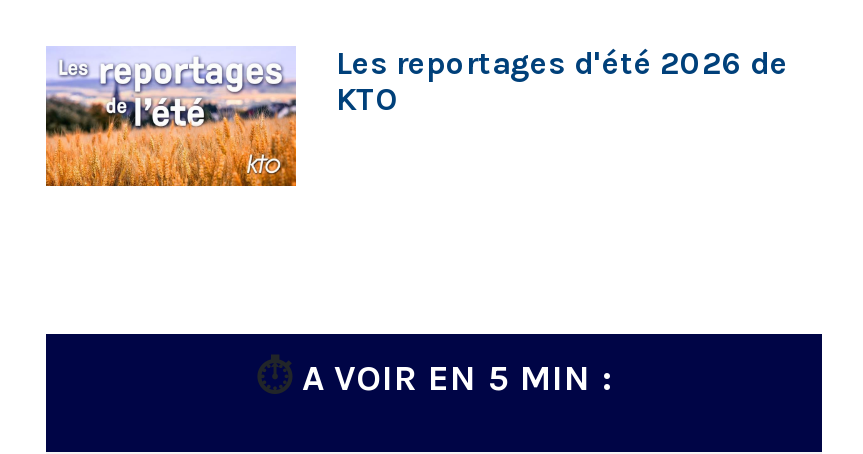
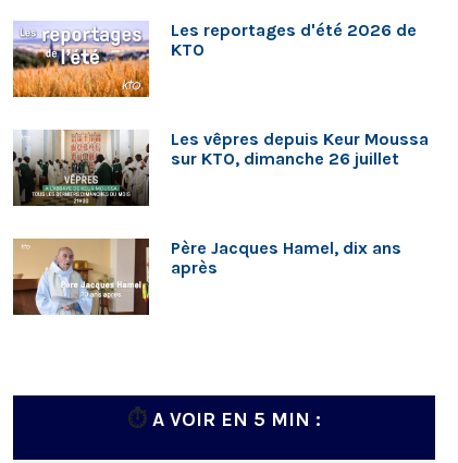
none -> [12,129,429,207] [image] | Les vêpres depuis Keur Moussa | sur KTO, dimanche 26 juillet
none -> [12,237,401,316] [image] | Père Jacques Hamel, dix ans | après

